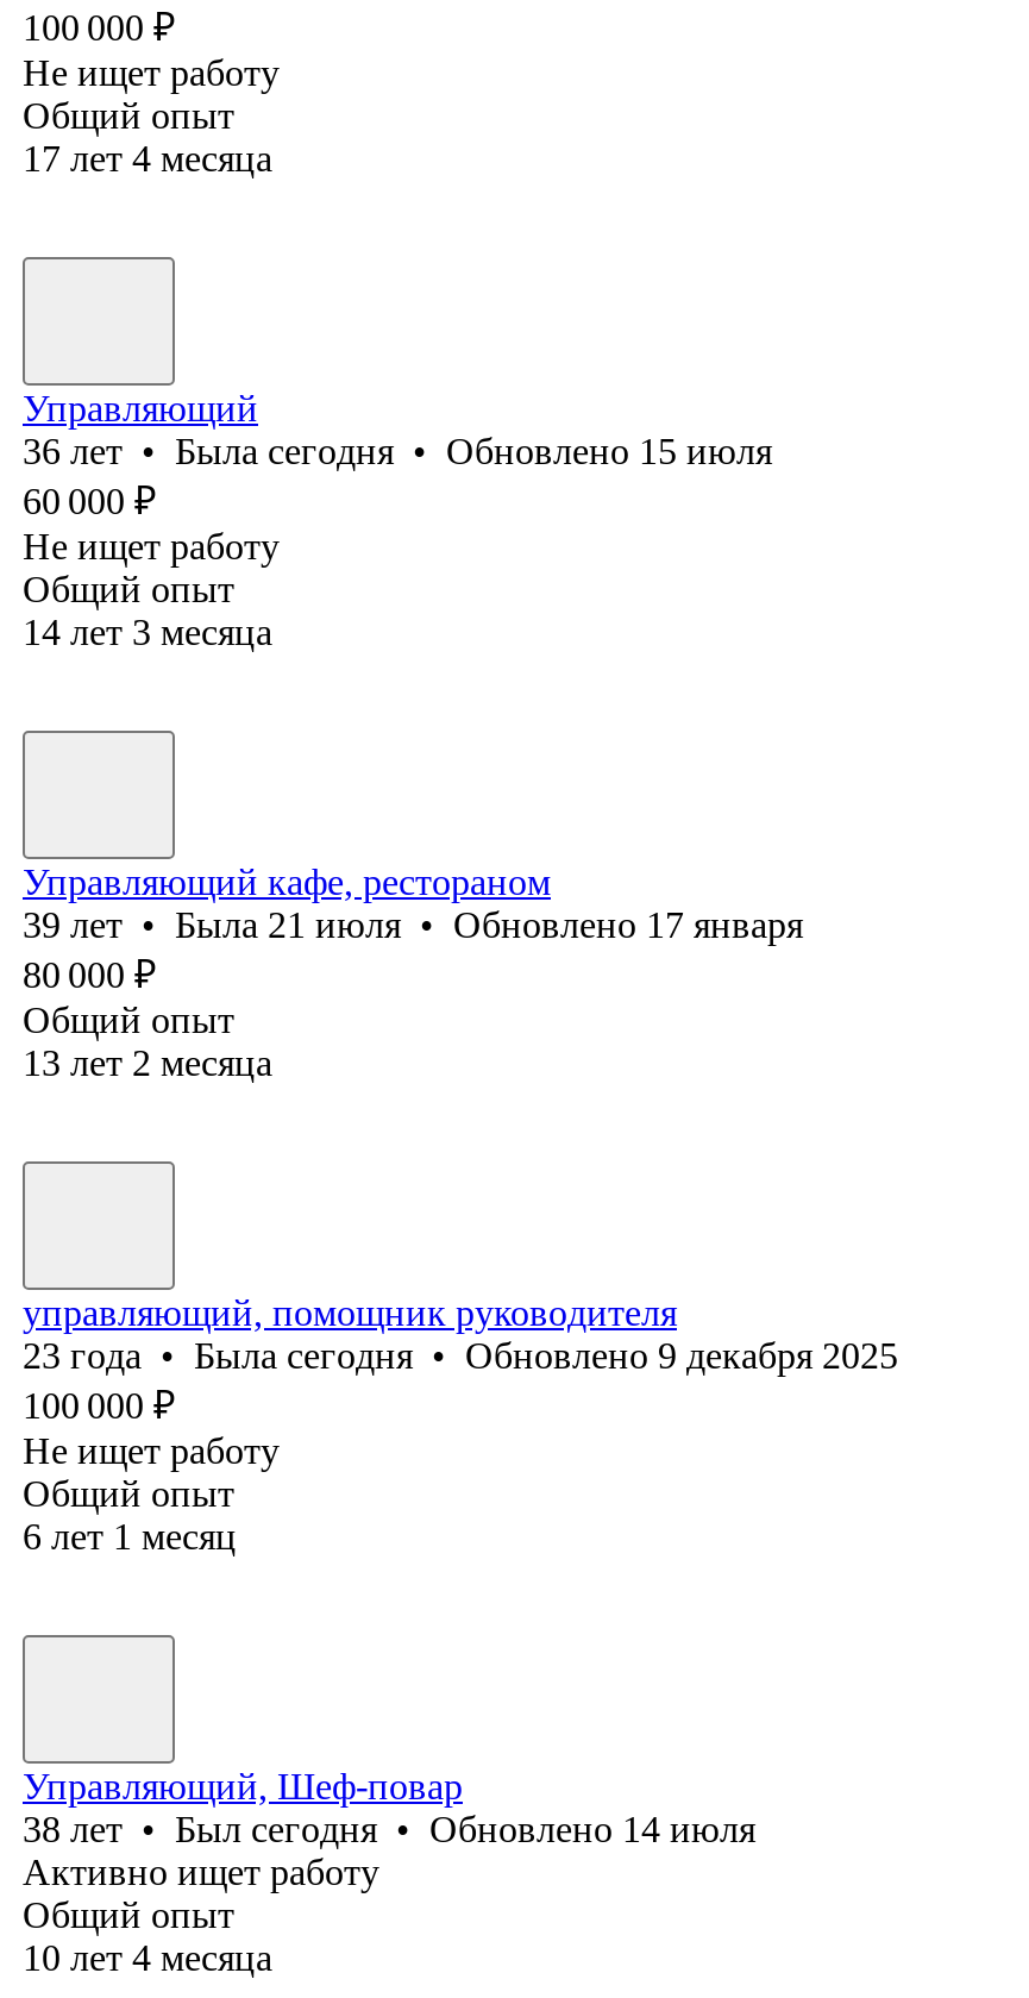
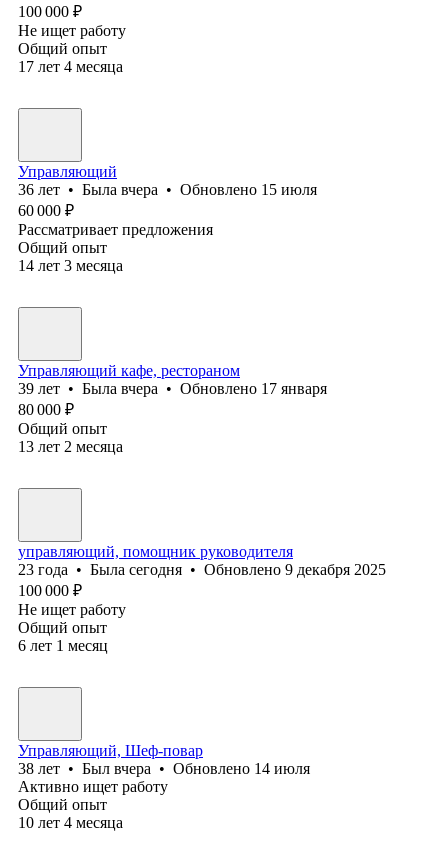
[23,431,772,471] 36 лет • Была сегодня • Обновлено 15 июля -> [18,181,317,198] 36 лет • Была вчера • Обновлено 15 июля
[23,526,280,566] Не ищет работу -> [18,221,213,238] Рассматривает предложения
[23,904,803,945] 39 лет • Была 21 июля • Обновлено 17 января -> [18,380,327,397] 39 лет • Была вчера • Обновлено 17 января
[23,1809,755,1849] 38 лет • Был сегодня • Обновлено 14 июля -> [18,760,310,777] 38 лет • Был вчера • Обновлено 14 июля

